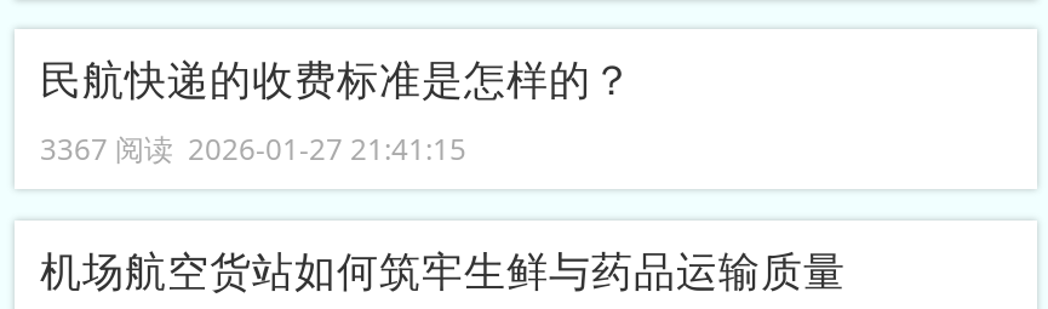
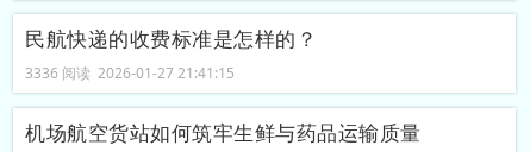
[40,129,466,171] 3367 阅读 2026-01-27 21:41:15 -> [25,63,235,84] 3336 阅读 2026-01-27 21:41:15

